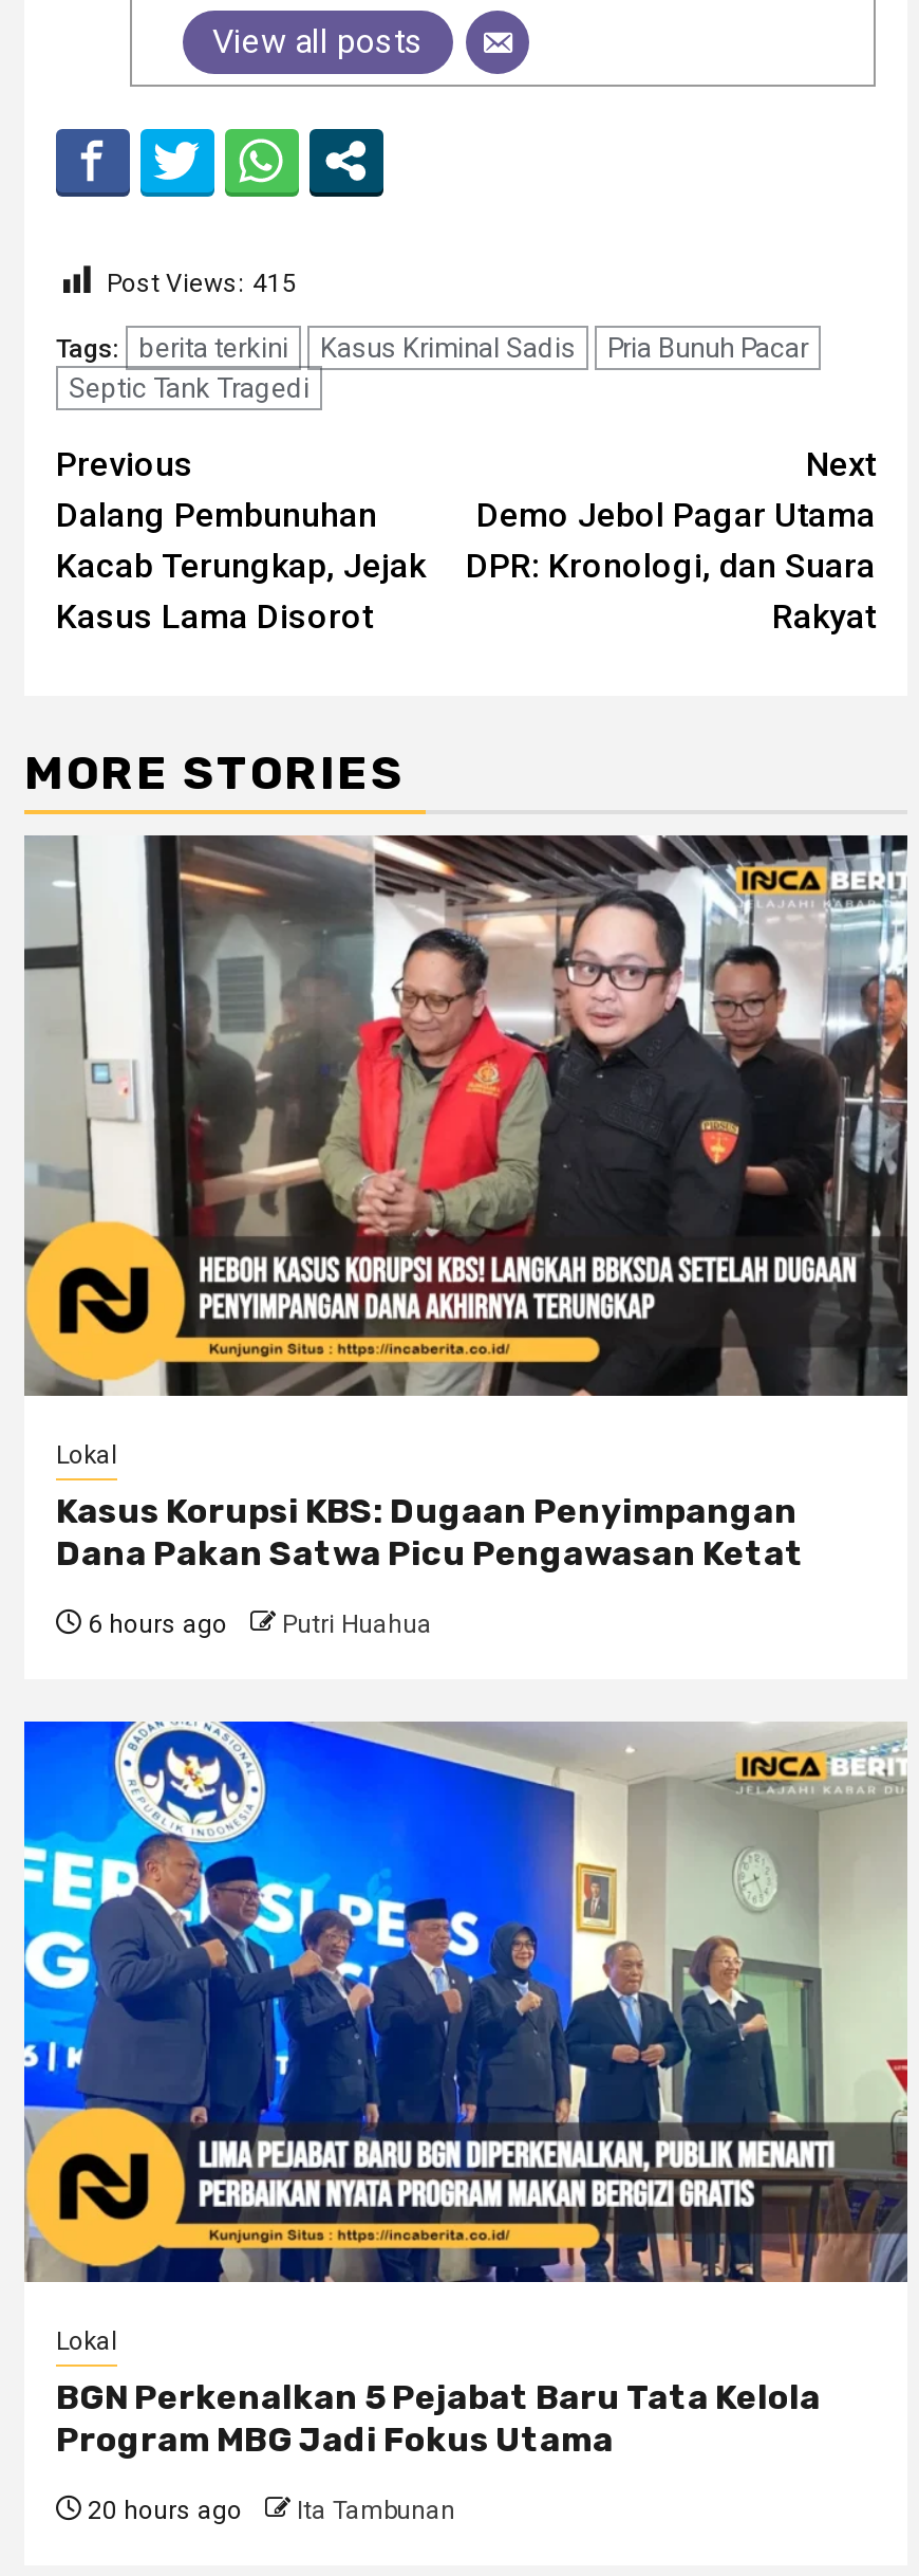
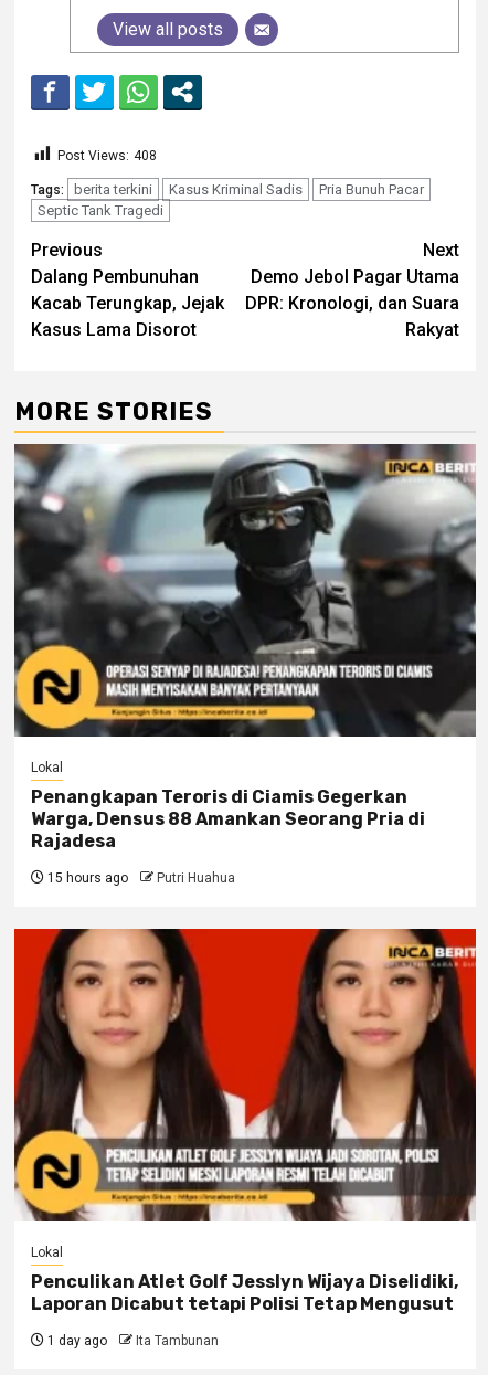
[107,268,297,298] Post Views: 415 -> [57,148,157,163] Post Views: 408
[24,833,909,1398] [image] -> [13,443,476,738] [image]
[56,1491,804,1573] Kasus Korupsi KBS: Dugaan Penyimpangan | Dana Pakan Satwa Picu Pengawasan Ketat -> [31,786,425,851] Penangkapan Teroris di Ciamis Gegerkan | Warga, Densus 88 Amankan Seorang Pria di | Rajadesa
[81,1609,432,1639] 6 hours ago Putri Huahua -> [44,870,235,886] 15 hours ago Putri Huahua
[22,1719,909,2284] [image] -> [13,928,477,1223] [image]
[56,2377,821,2459] BGN Perkenalkan 5 Pejabat Baru Tata Kelola | Program MBG Jadi Fokus Utama -> [31,1271,458,1314] Penculikan Atlet Golf Jesslyn Wijaya Diselidiki, | Laporan Dicabut tetapi Polisi Tetap Mengusut
[81,2495,455,2525] 20 hours ago Ita Tambunan -> [44,1333,219,1348] 1 day ago Ita Tambunan

